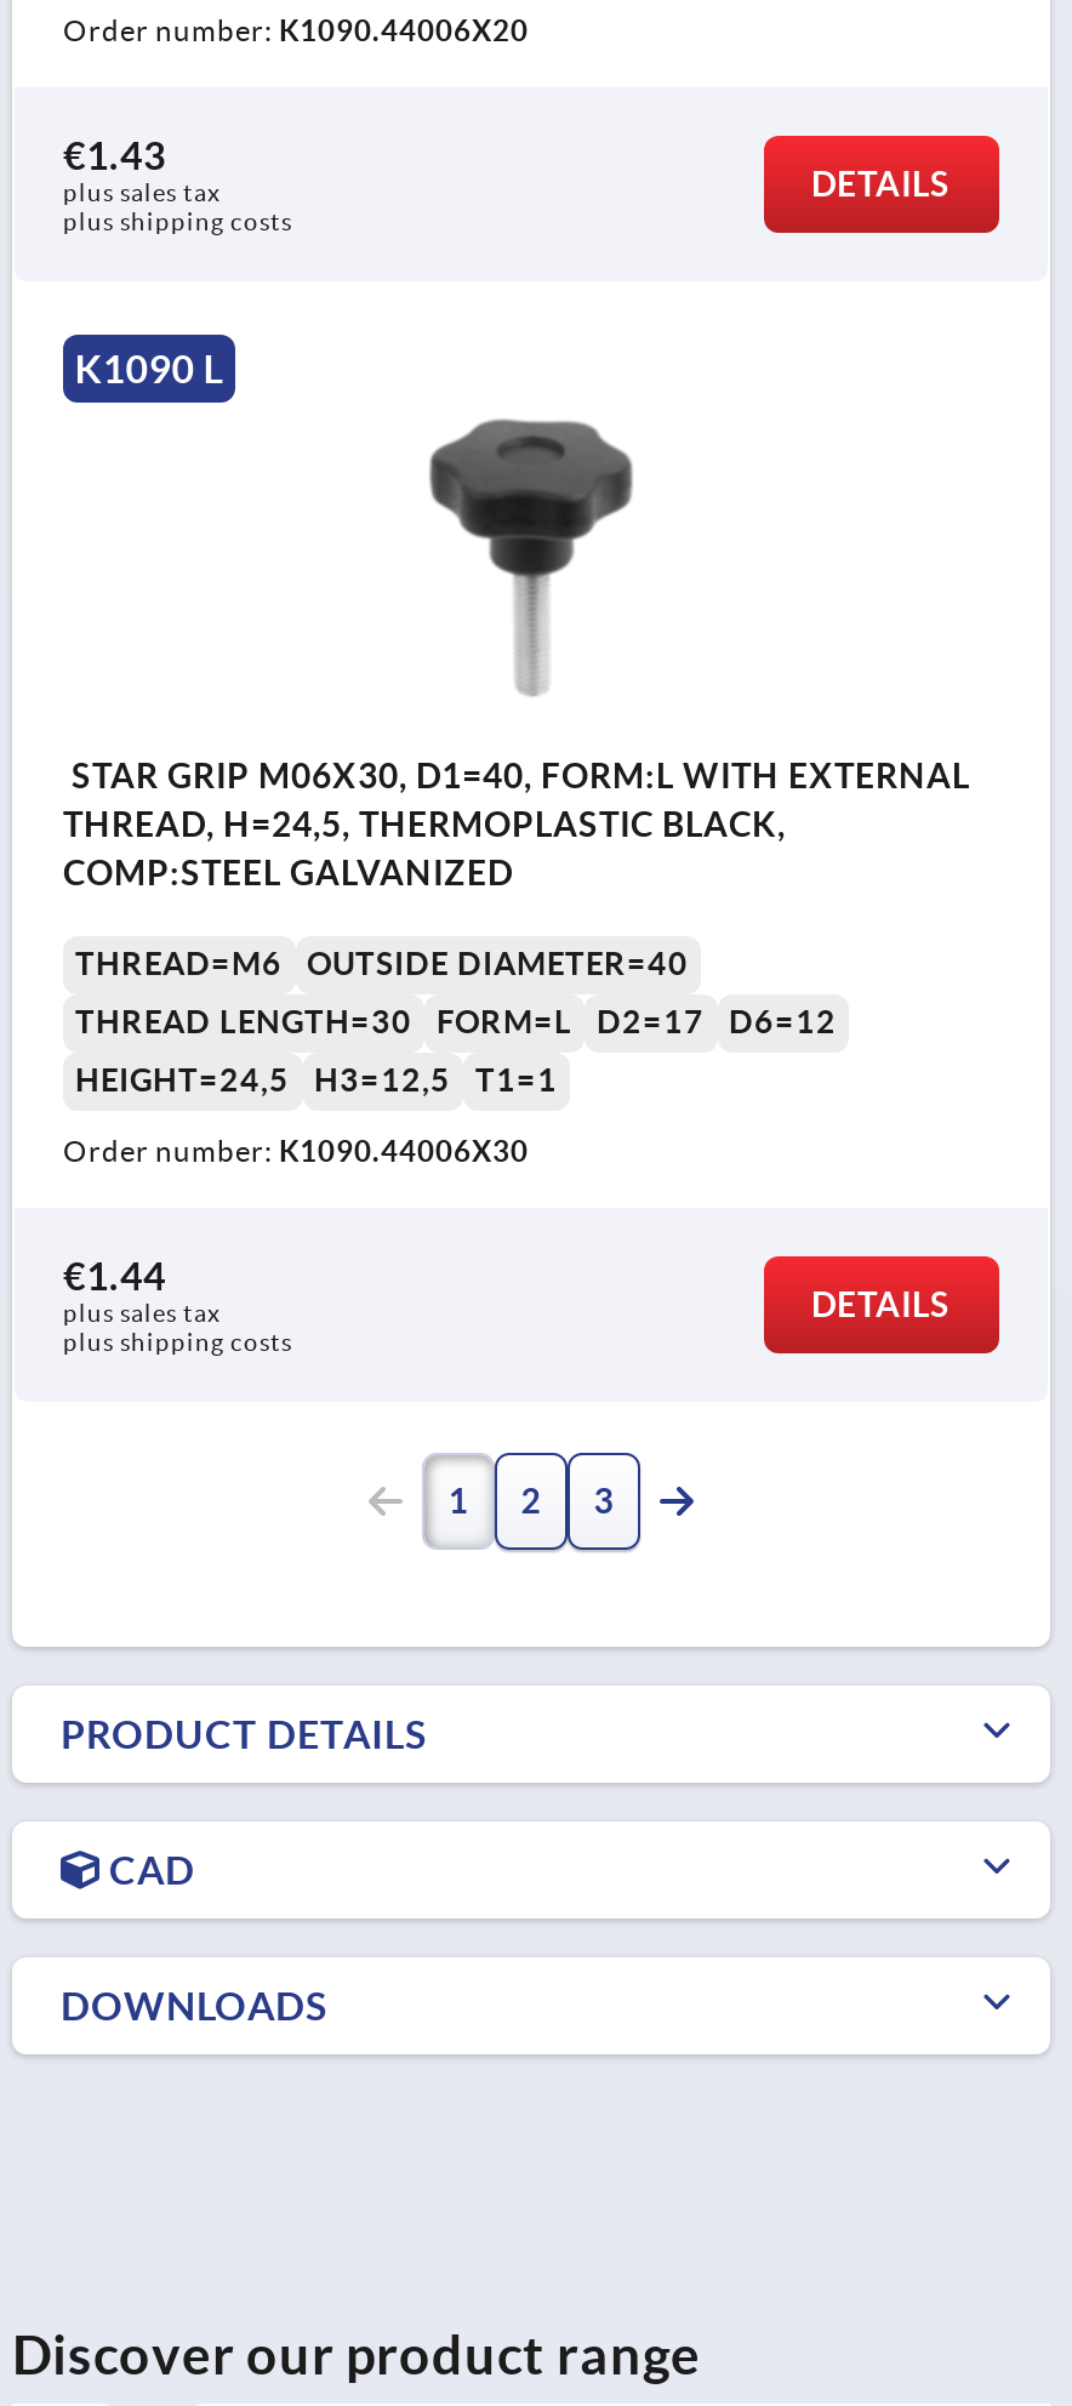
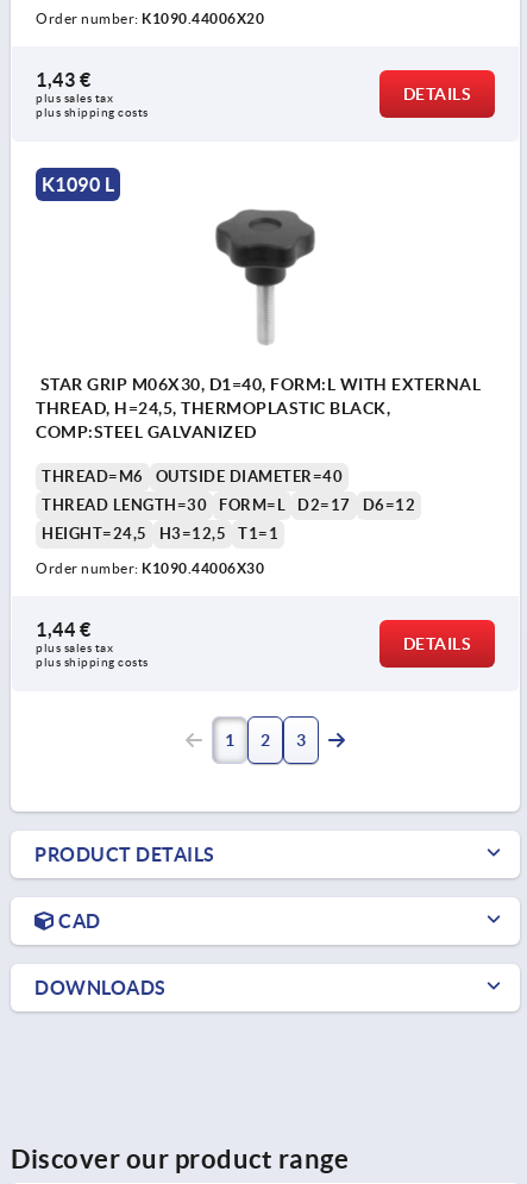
[63,135,166,178] €1.43 -> [36,70,90,91] 1,43 €
[63,1253,166,1297] €1.44 -> [36,618,90,640] 1,44 €

